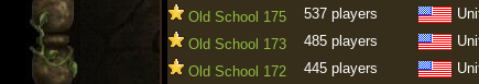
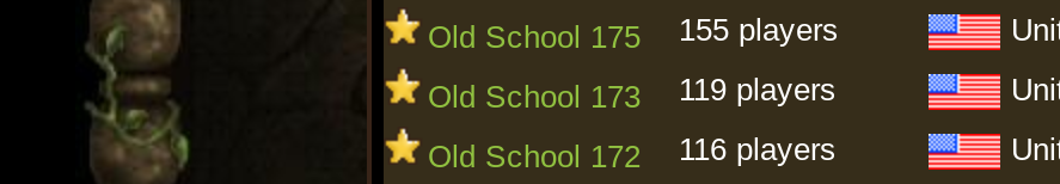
[188,5,377,25] Old School 175 537 players -> [428,12,839,55] Old School 175 155 players
[188,33,377,52] Old School 173 485 players -> [428,72,837,115] Old School 173 119 players
[188,60,377,80] Old School 172 445 players -> [428,131,837,174] Old School 172 116 players

